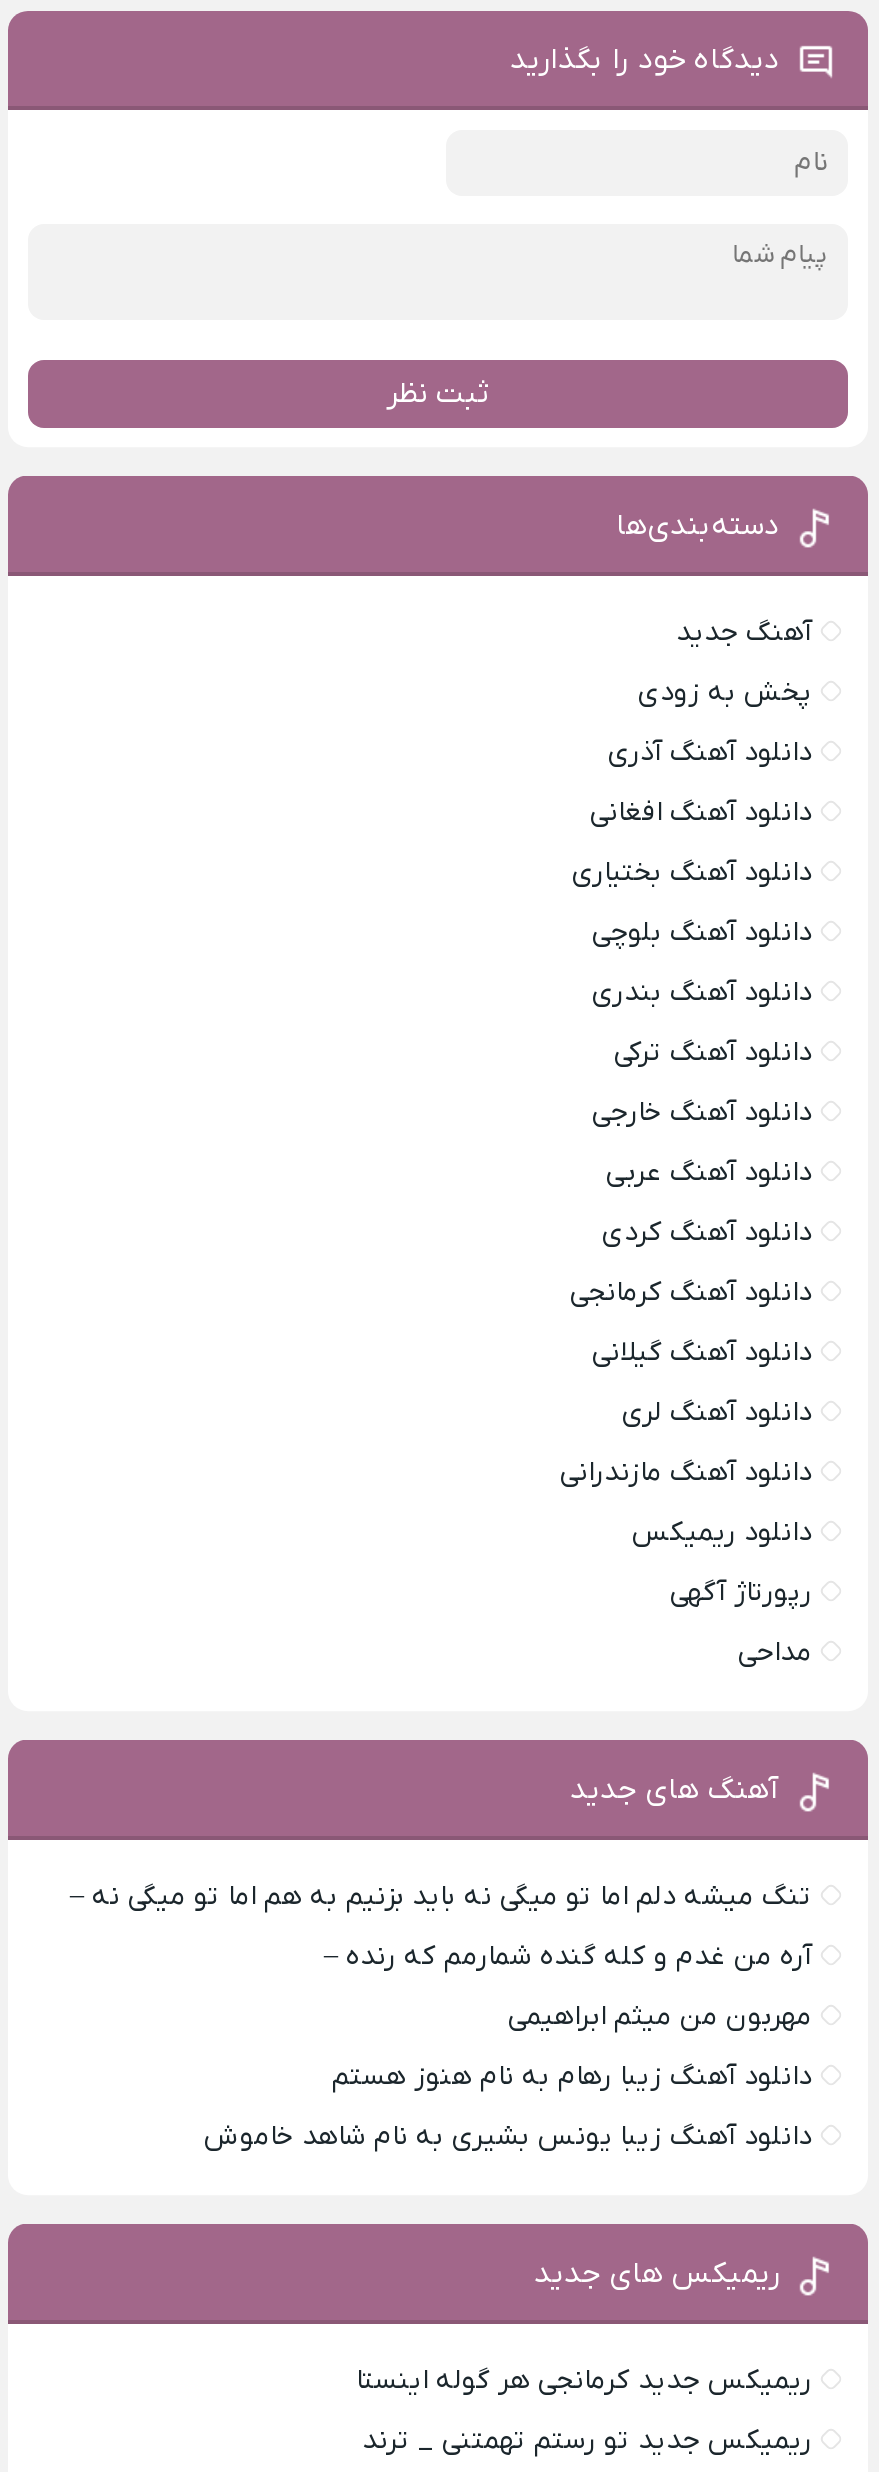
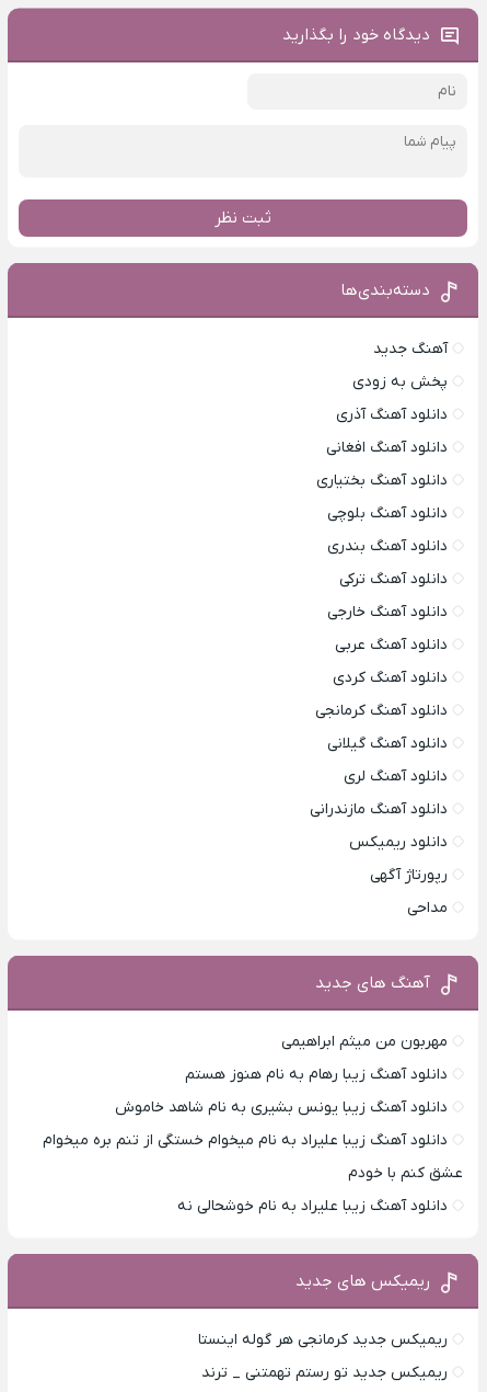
[70,1877,812,1975] تنگ میشه دلم اما تو میگی نه باید بزنیم به هم اما تو میگی نه – | آره من غدم و کله گنده شمارمم که رنده – -> none
moved [204,1997,812,2155] -> [115,1031,448,1118]: مهربون من میثم ابراهیمی | دانلود آهنگ زیبا رهام به نام هنوز هستم | دانلود آهنگ زیبا یونس بشیری به نام شاهد خاموش
none -> [43,1130,463,1216] دانلود آهنگ زیبا علیراد به نام میخوام خستگی از تنم بره میخوام | عشق کنم با خودم | دانلود آهنگ زیبا علیراد به نام خوشحالی نه

